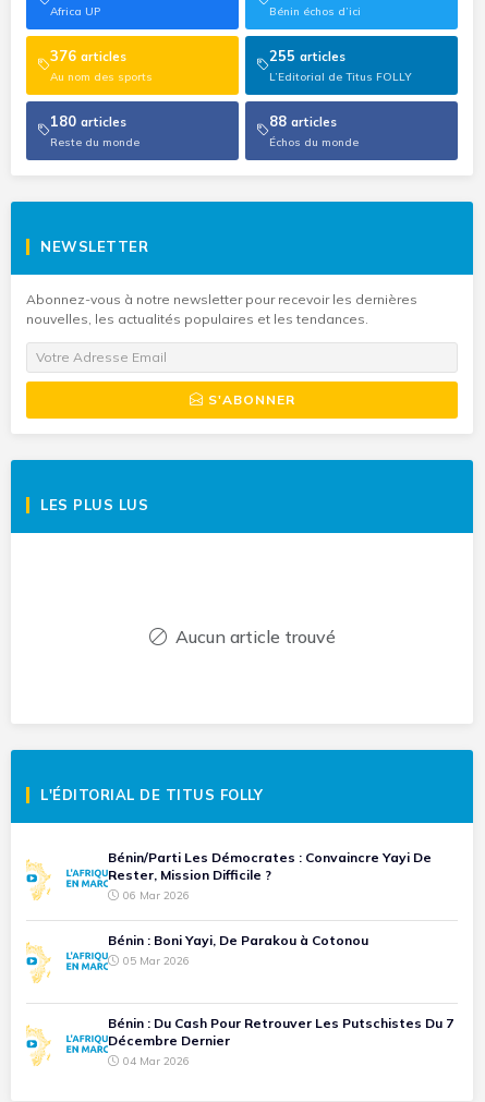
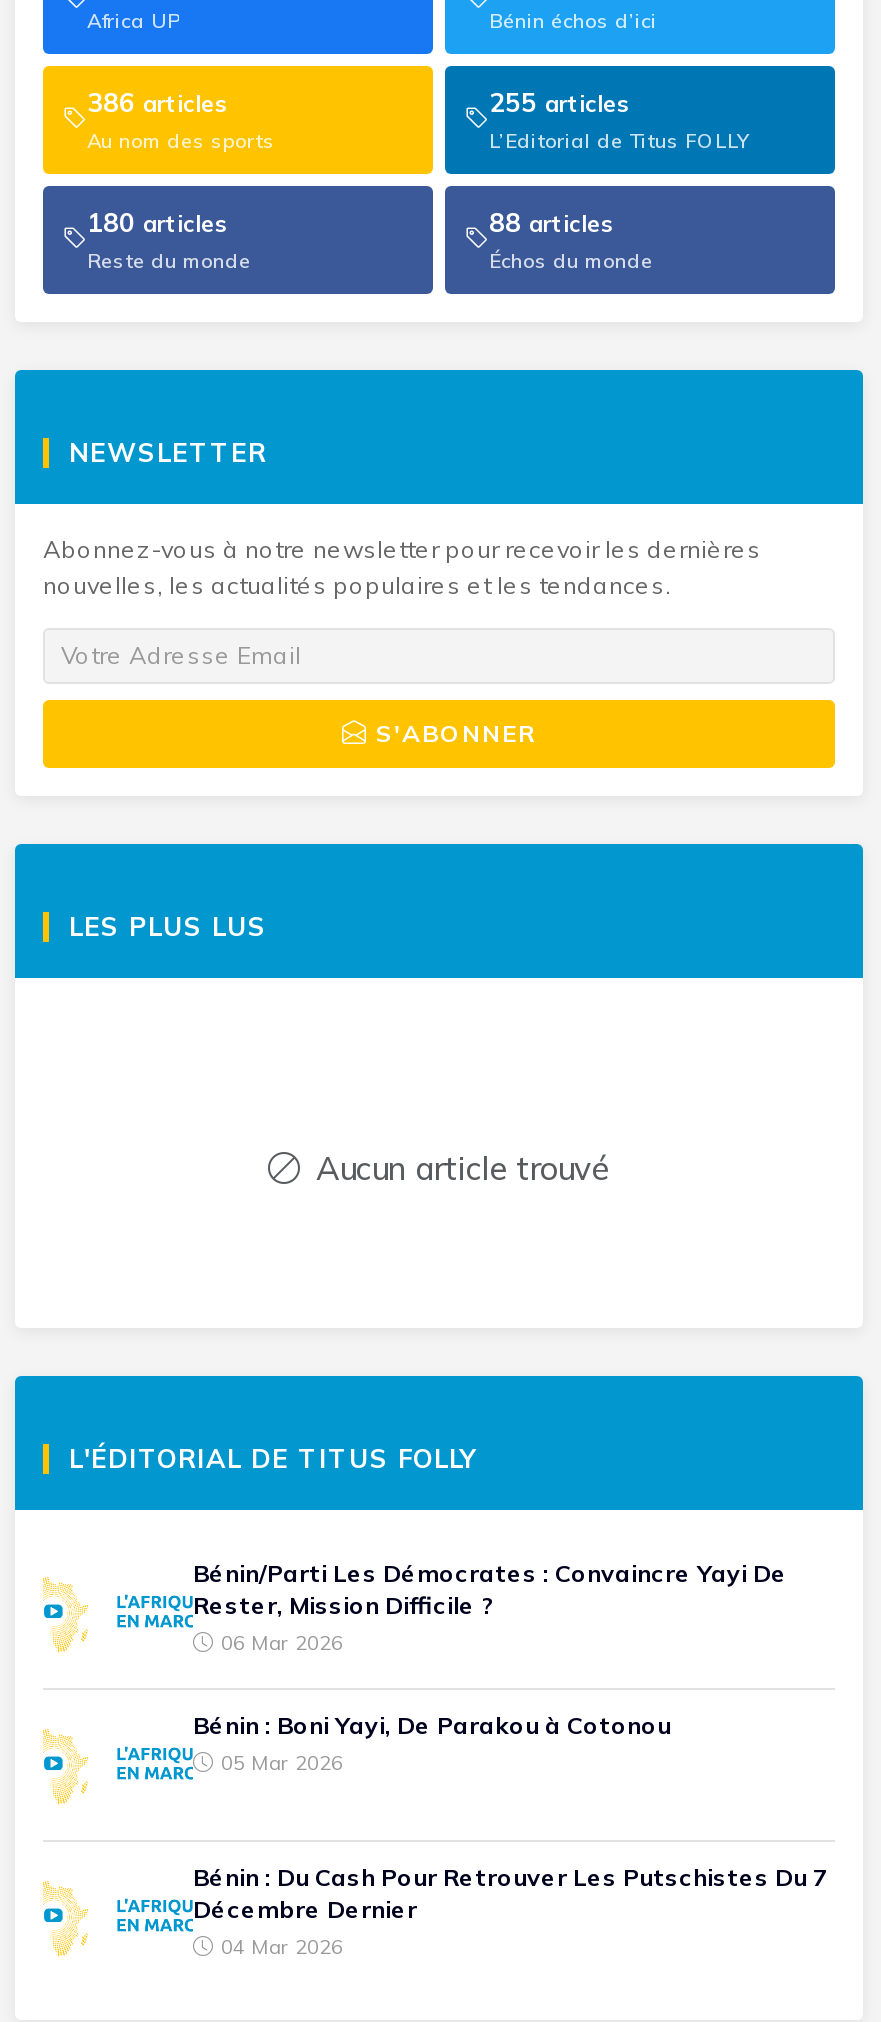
[50,47,126,64] 376 articles -> [87,86,227,118] 386 articles

